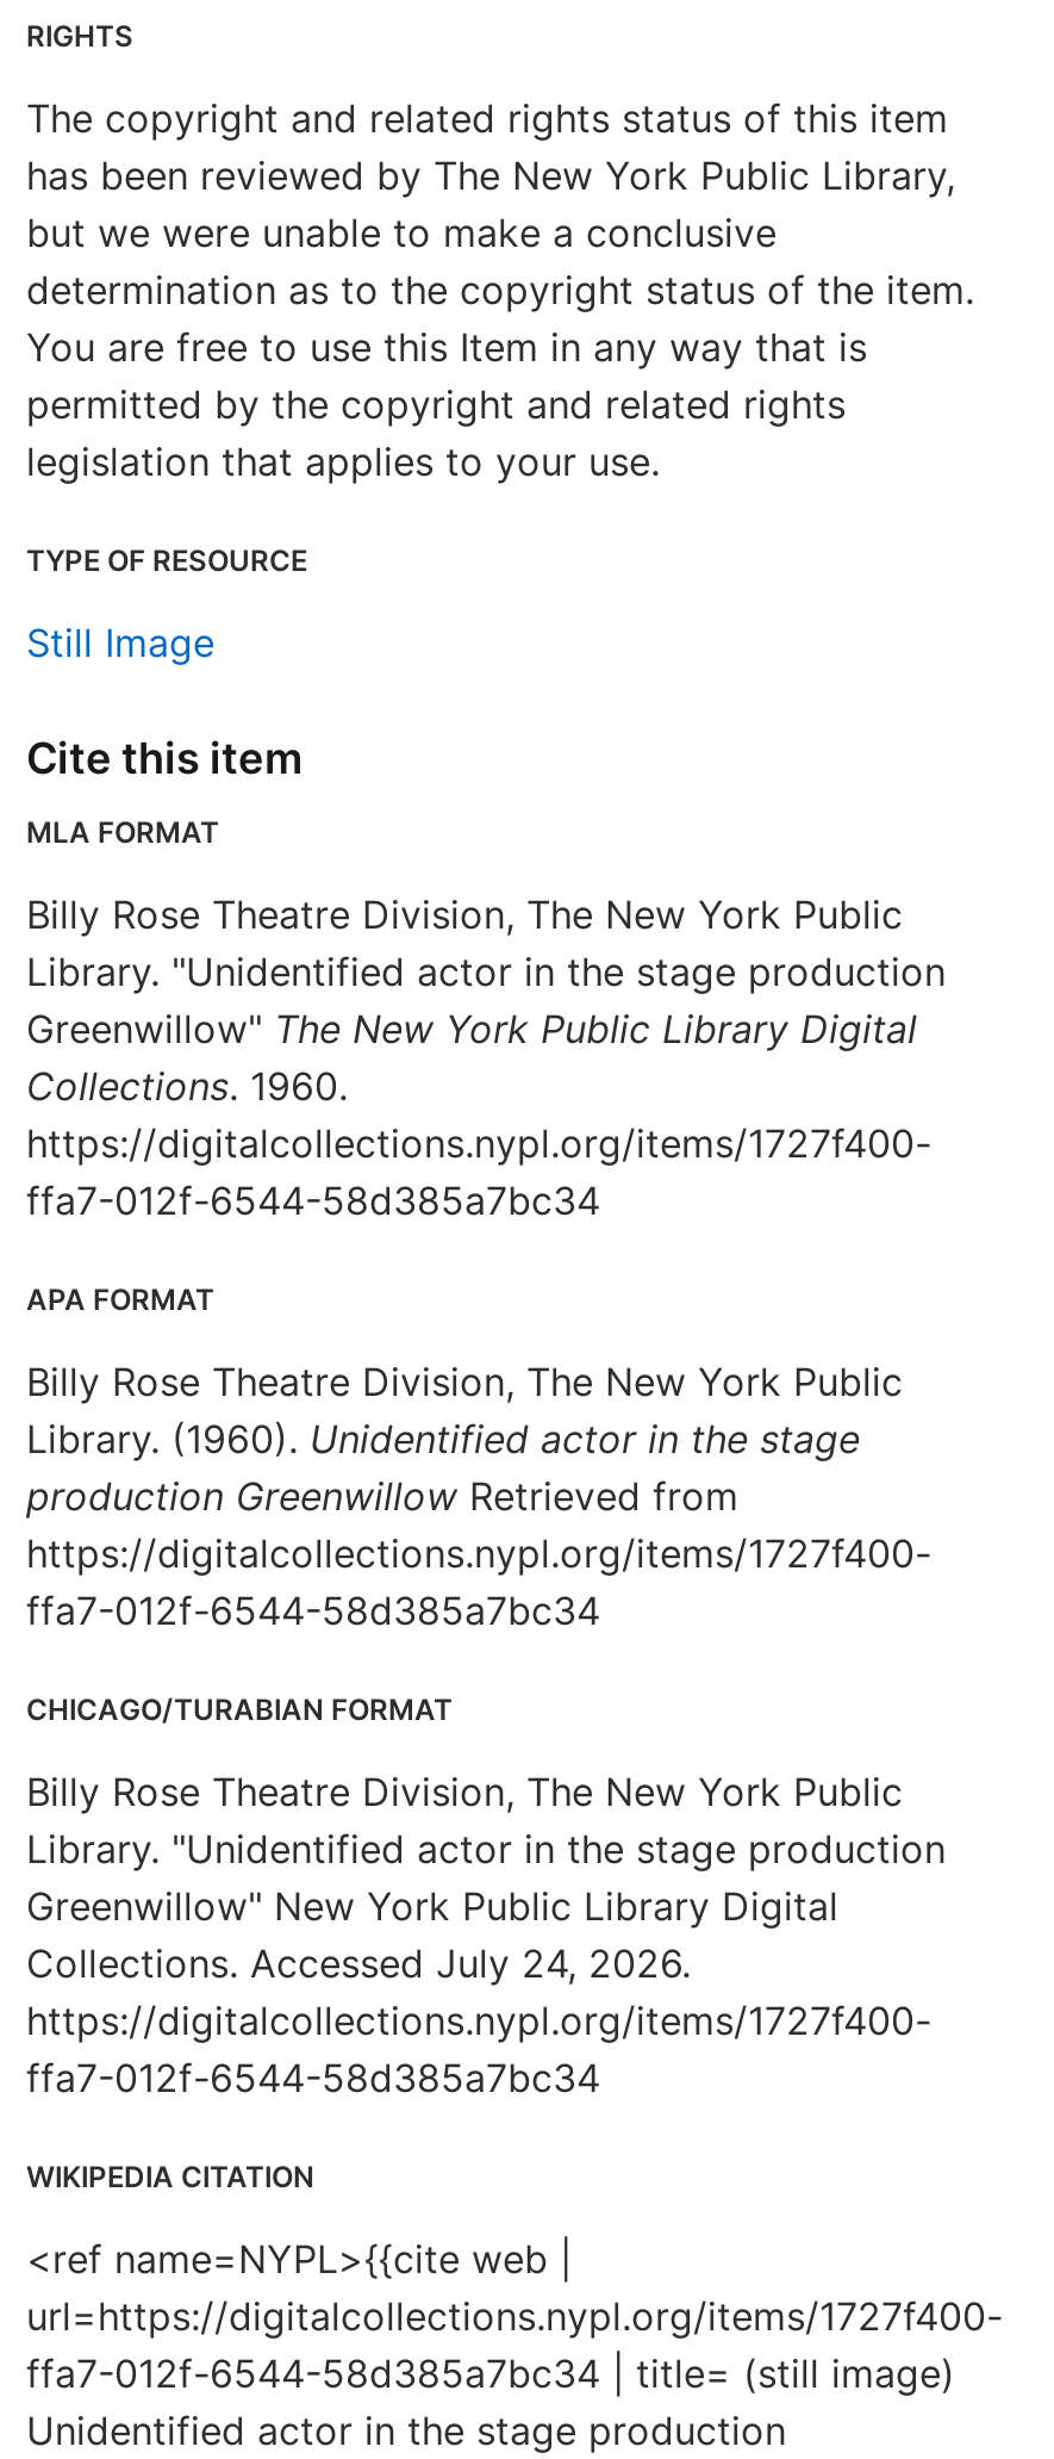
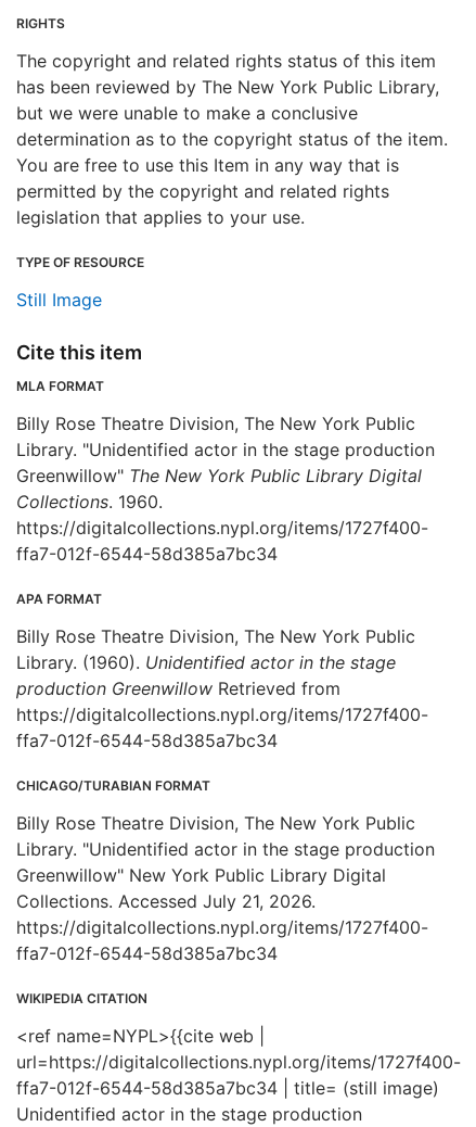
[26,1939,691,1987] Collections. Accessed July 24, 2026. -> [16,890,316,912] Collections. Accessed July 21, 2026.

